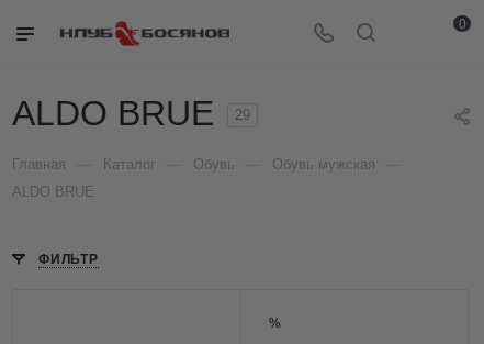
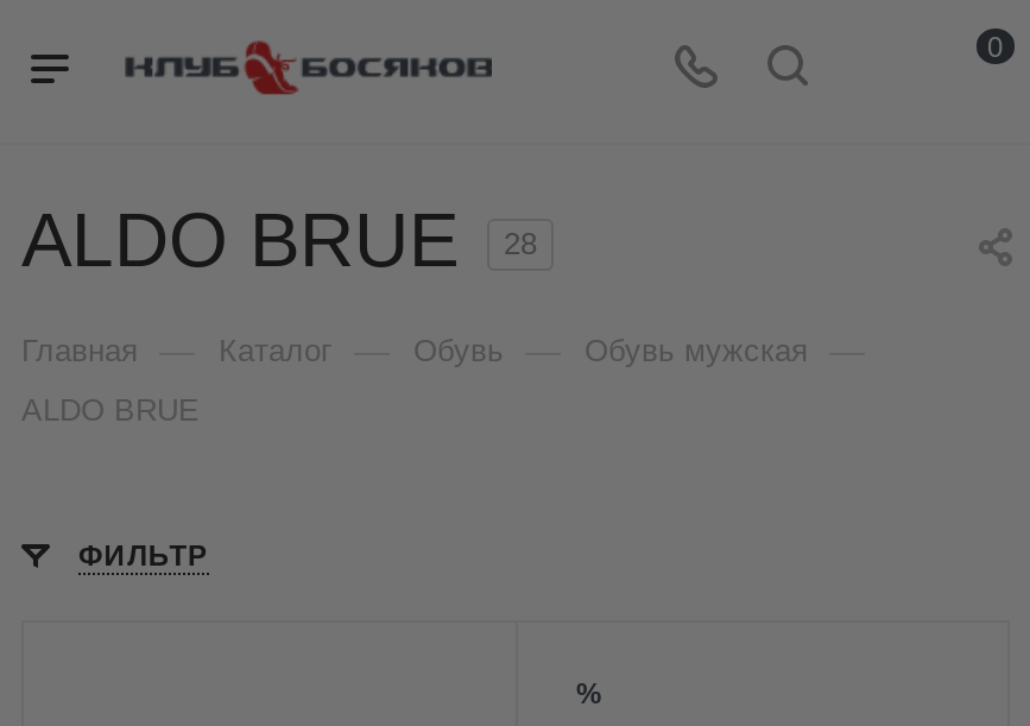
[12,93,250,133] ALDO BRUE 29 -> [21,197,537,283] ALDO BRUE 28

